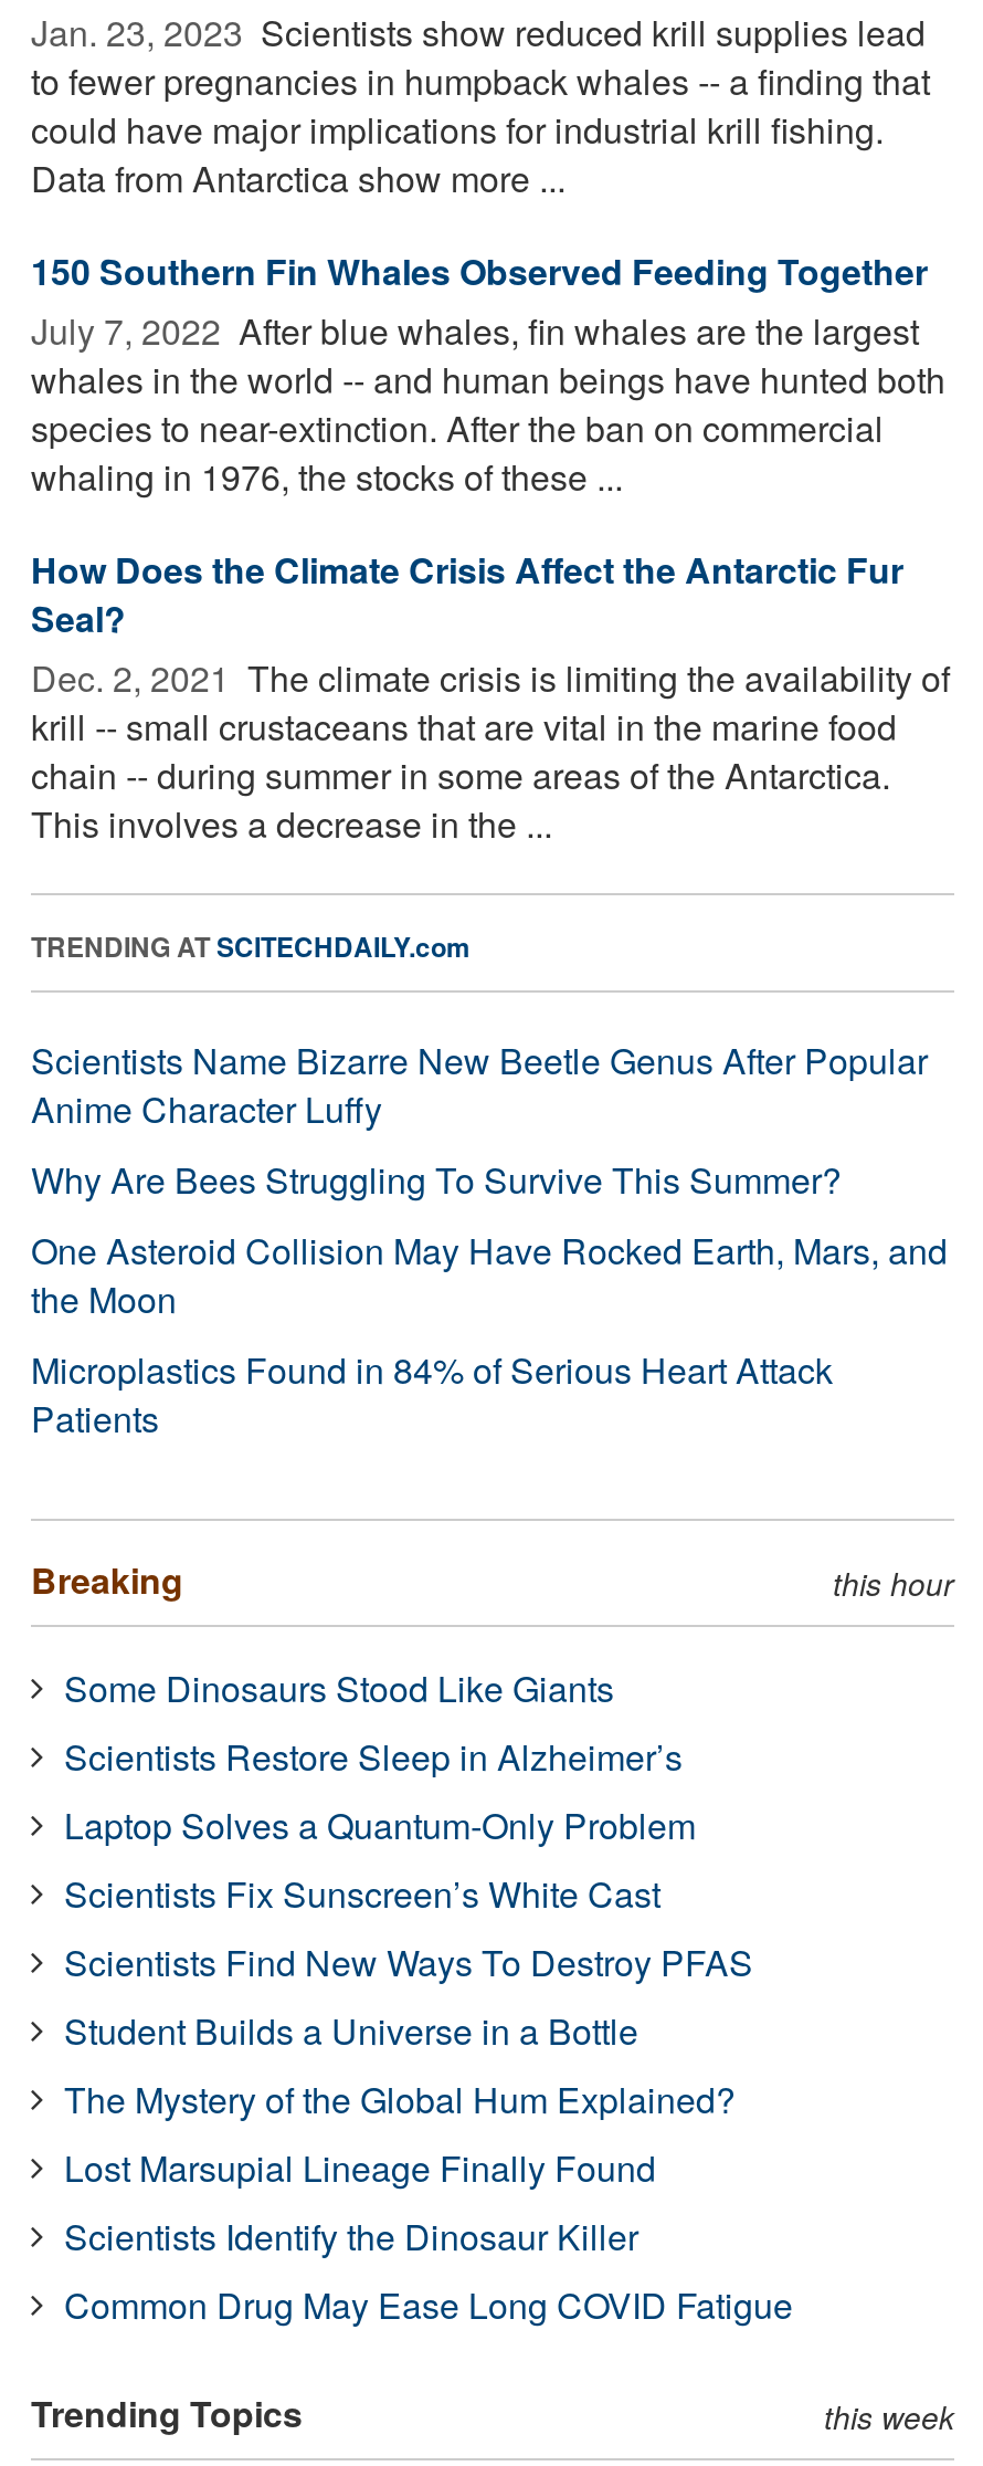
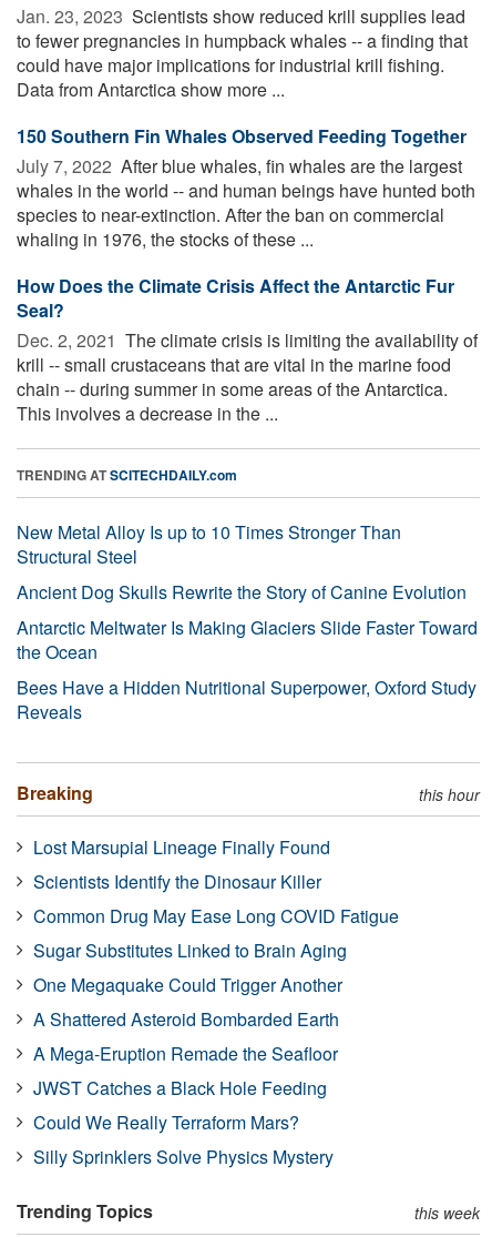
[31,1034,948,1443] Scientists Name Bizarre New Beetle Genus After Popular | Anime Character Luffy | Why Are Bees Struggling To Survive This Summer? | One Asteroid Collision May Have Rocked Earth, Mars, and | the Moon | Microplastics Found in 84% of Serious Heart Attack | Patients -> [17,519,478,724] New Metal Alloy Is up to 10 Times Stronger Than | Structural Steel | Ancient Dog Skulls Rewrite the Story of Canine Evolution | Antarctic Meltwater Is Making Glaciers Slide Faster Toward | the Ocean | Bees Have a Hidden Nutritional Superpower, Oxford Study | Reveals
[64,1662,753,2124] Some Dinosaurs Stood Like Giants | Scientists Restore Sleep in Alzheimer’s | Laptop Solves a Quantum-Only Problem | Scientists Fix Sunscreen’s White Cast | Scientists Find New Ways To Destroy PFAS | Student Builds a Universe in a Bottle | The Mystery of the Global Hum Explained? -> none
moved [64,2142,793,2330] -> [33,834,399,928]: Lost Marsupial Lineage Finally Found | Scientists Identify the Dinosaur Killer | Common Drug May Ease Long COVID Fatigue
none -> [33,937,347,1169] Sugar Substitutes Linked to Brain Aging | One Megaquake Could Trigger Another | A Shattered Asteroid Bombarded Earth | A Mega-Eruption Remade the Seafloor | JWST Catches a Black Hole Feeding | Could We Really Terraform Mars? | Silly Sprinklers Solve Physics Mystery

